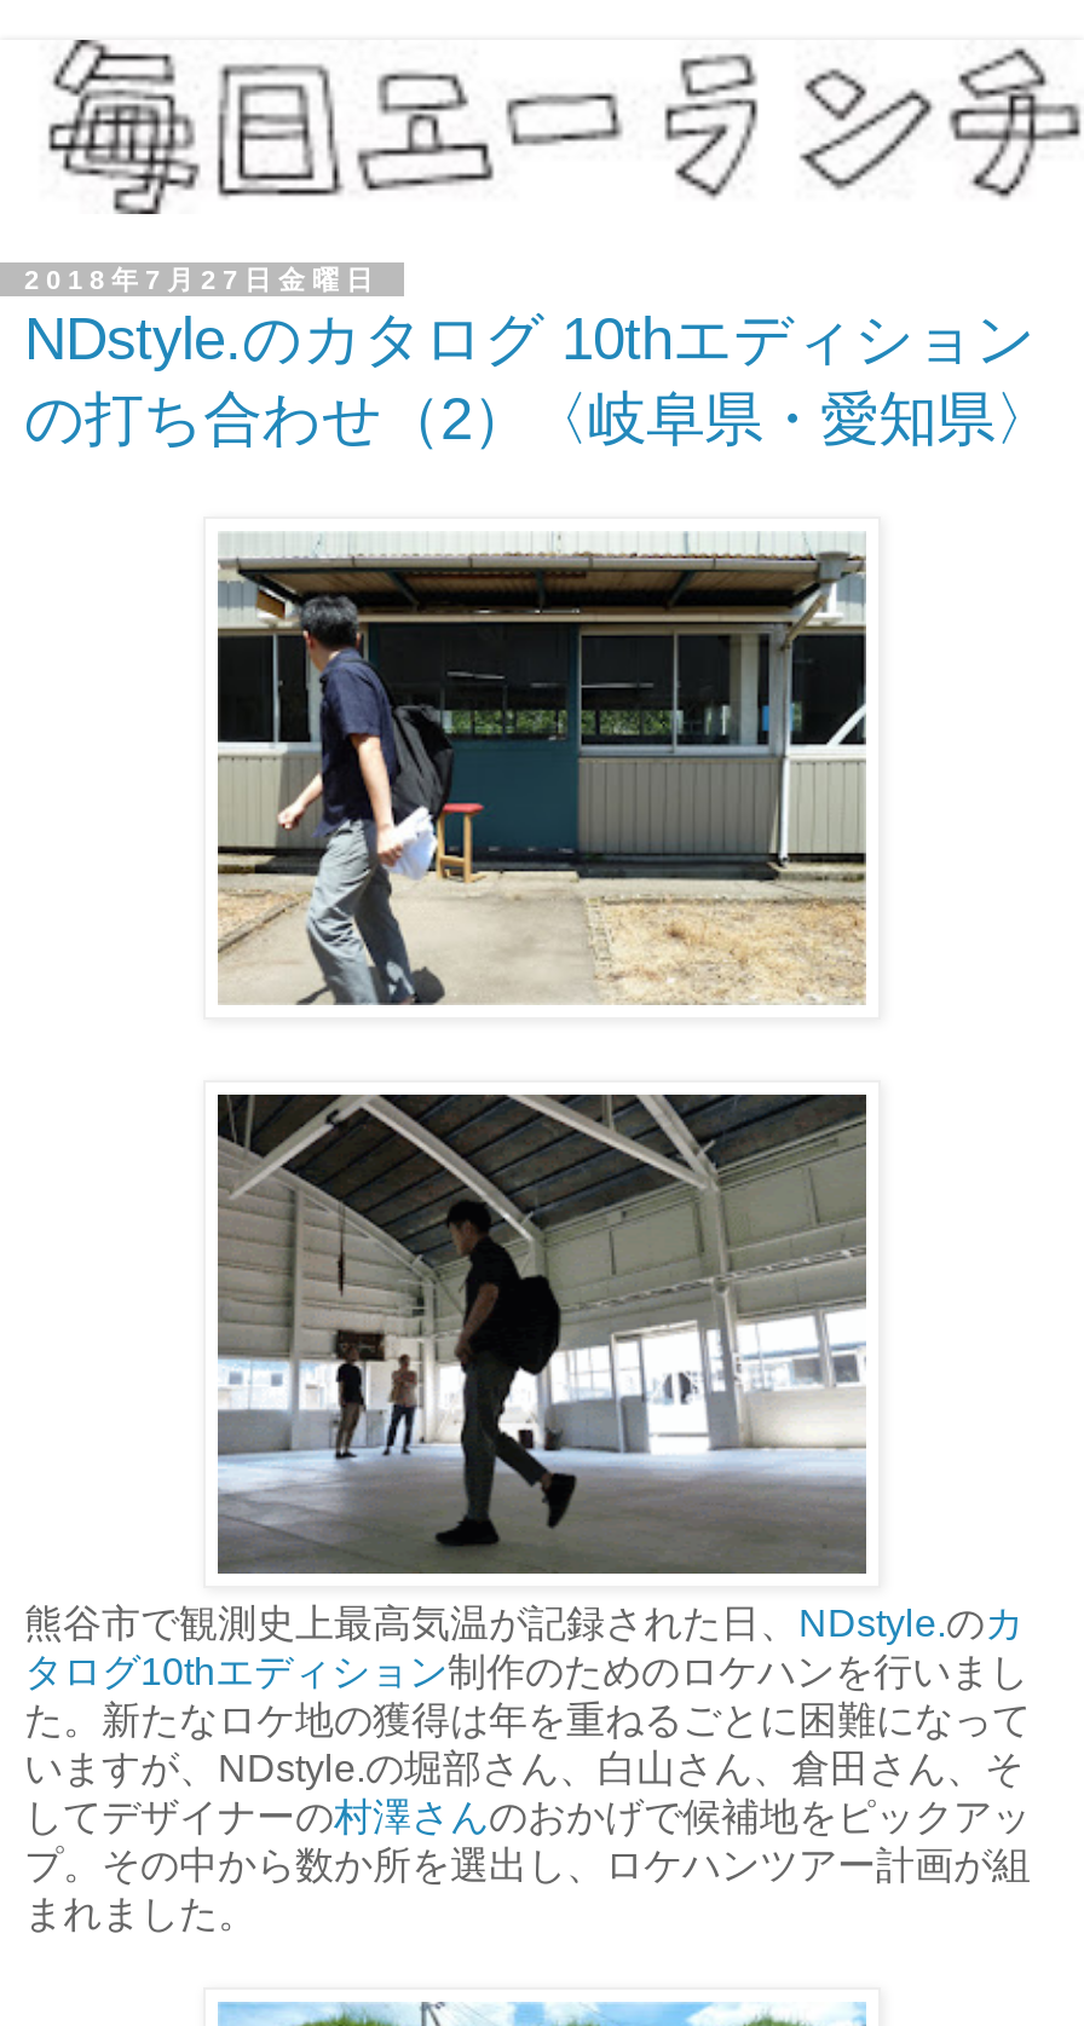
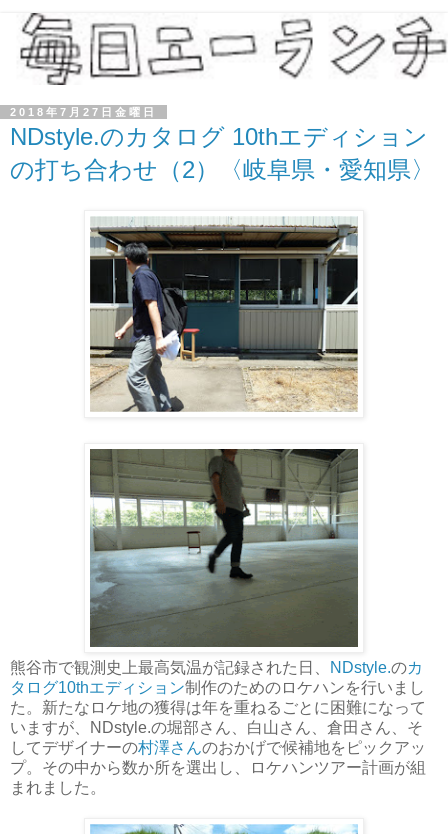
[215,1095,866,1566] [image] -> [90,449,359,645] [image]

